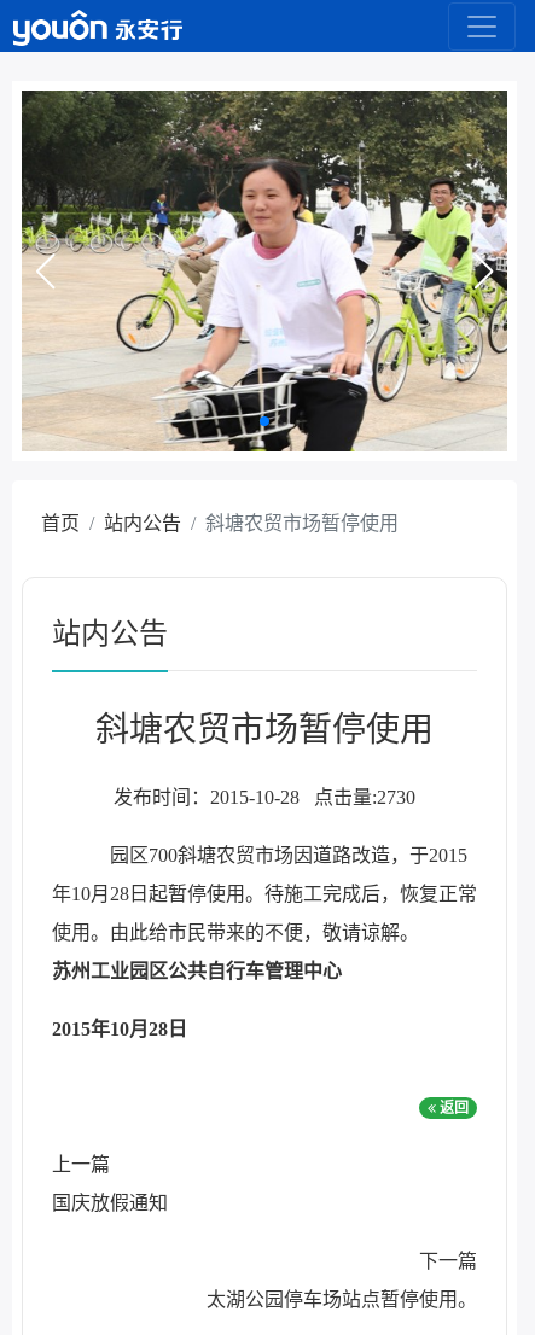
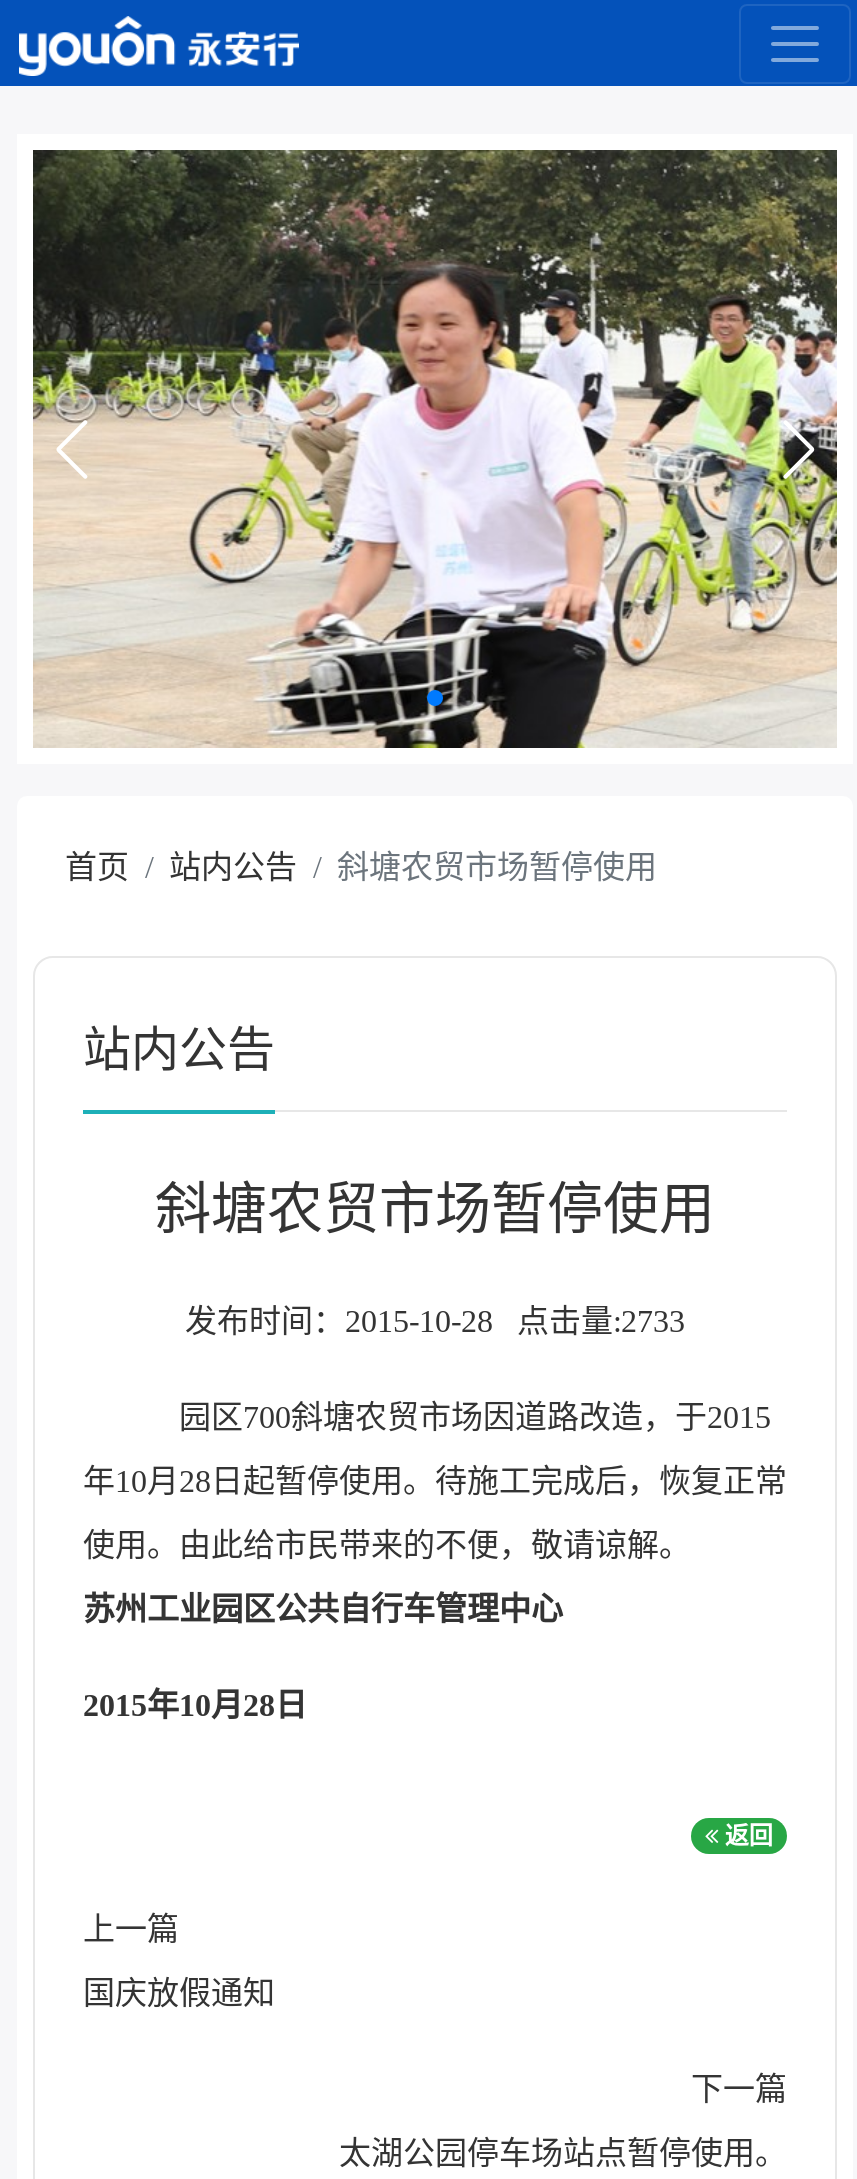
[114,787,415,808] 发布时间：2015-10-28 点击量:2730 -> [185,1305,685,1339] 发布时间：2015-10-28 点击量:2733

